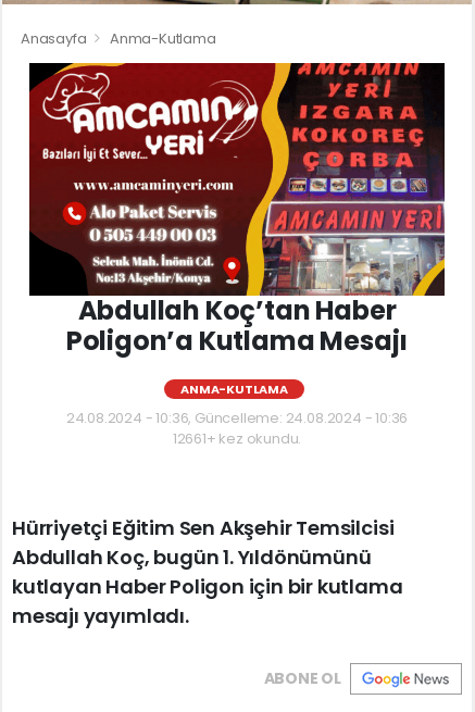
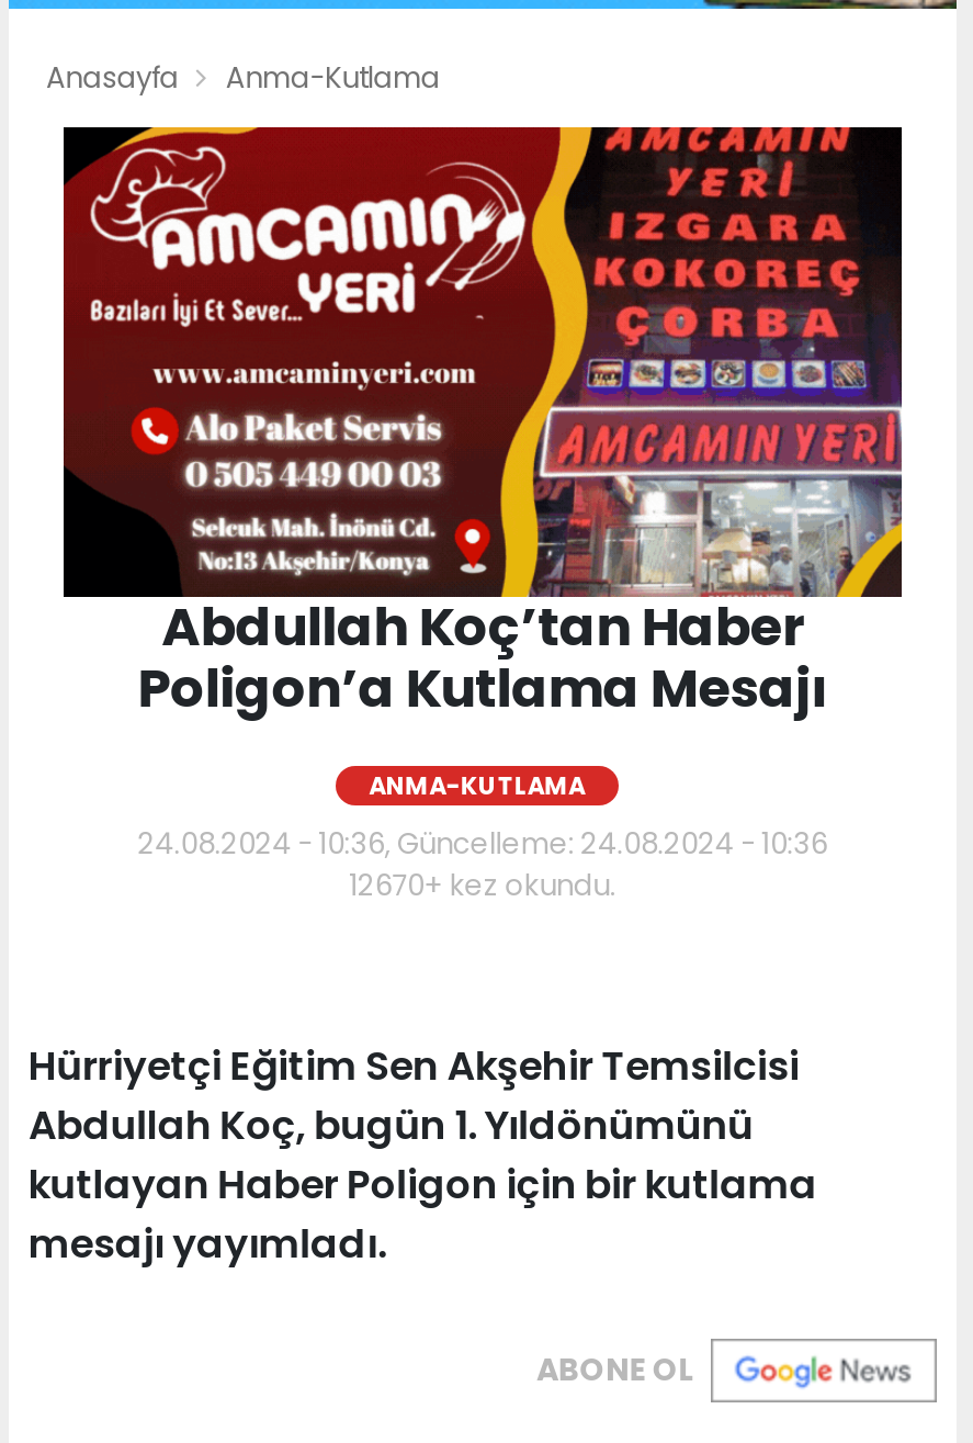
[172,429,301,449] 12661+ kez okundu. -> [349,865,616,907] 12670+ kez okundu.

